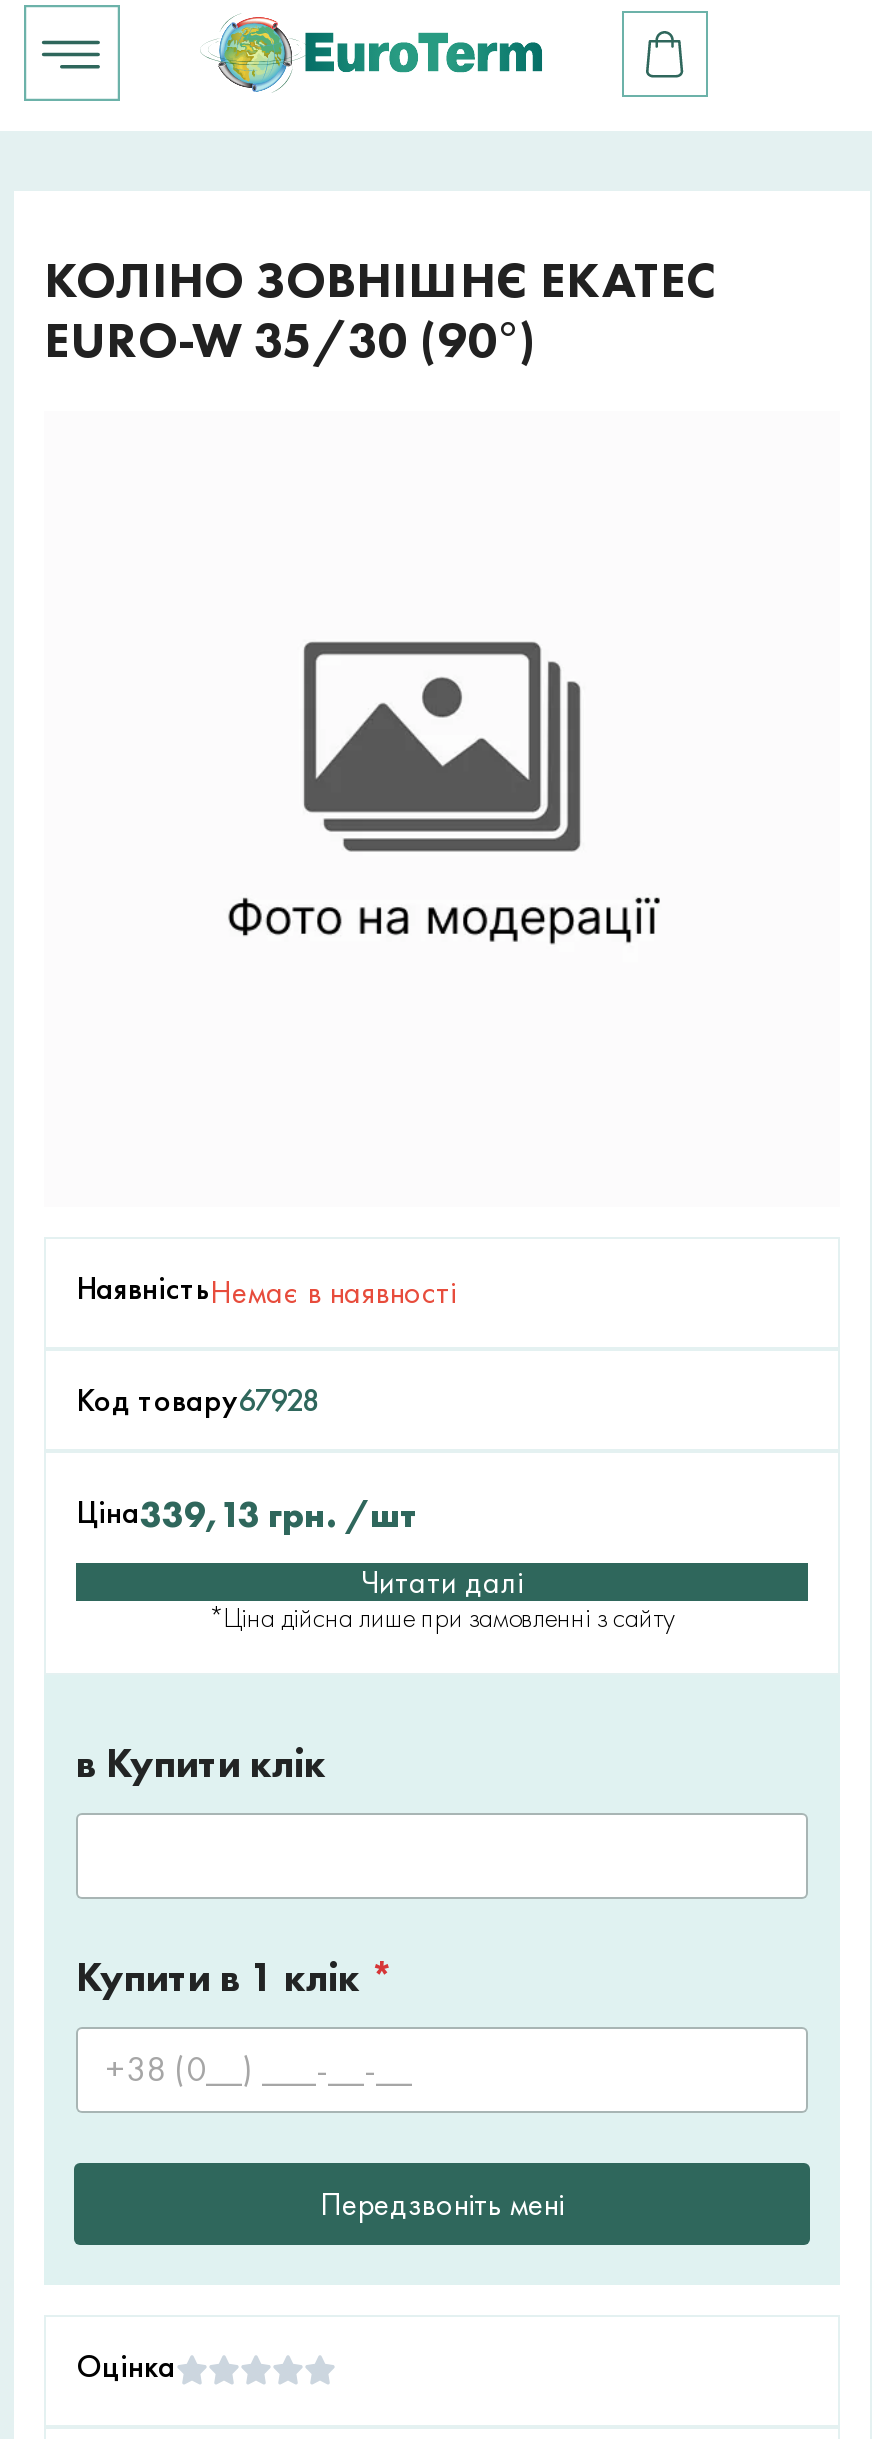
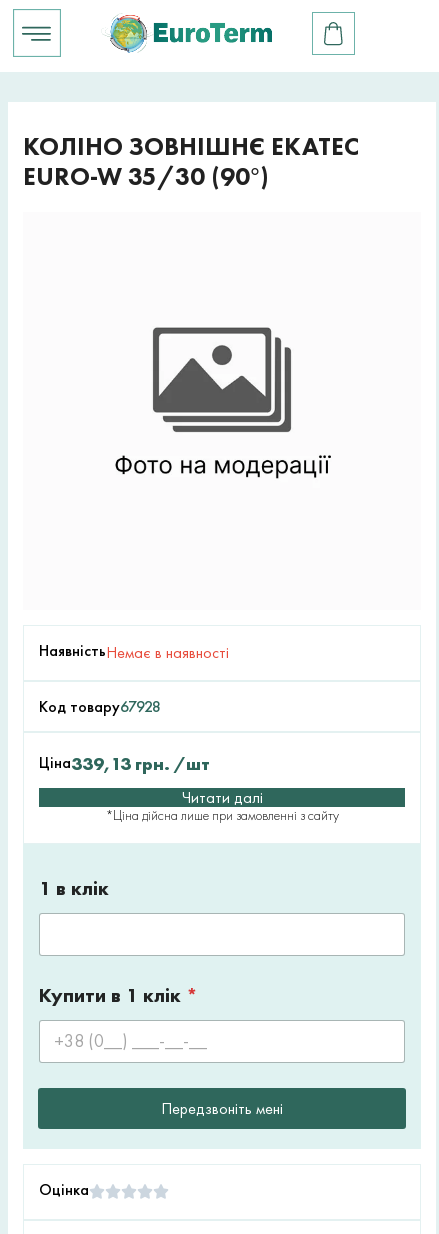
[76,1738,326,1790] в Купити клік -> [39,875,109,901] 1 в клік

